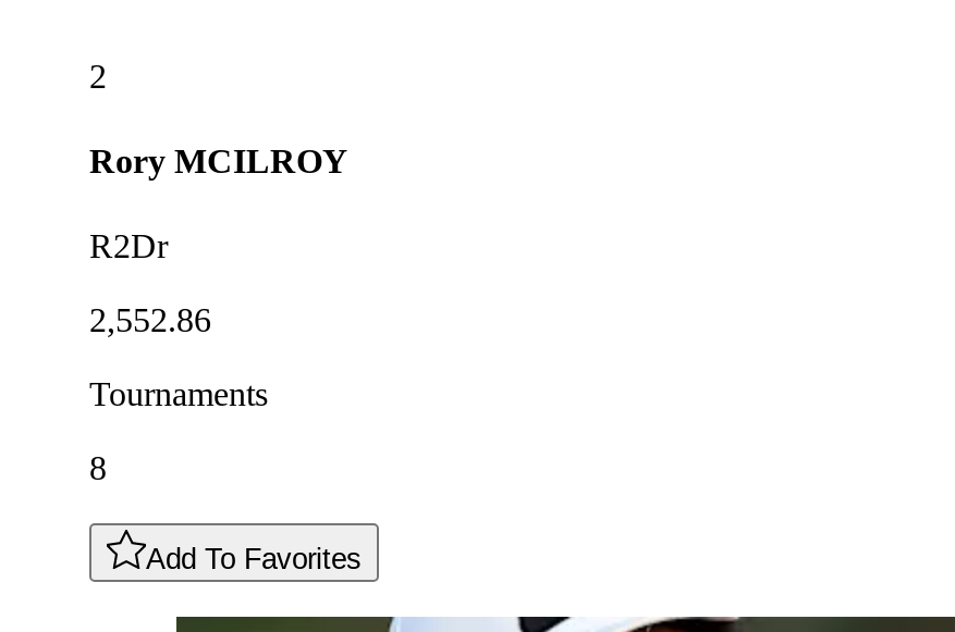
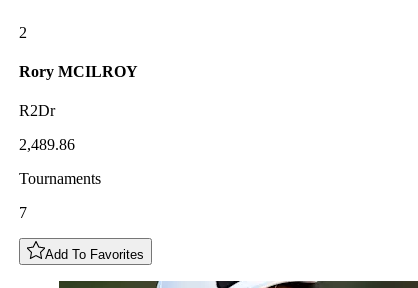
[89,302,211,339] 2,552.86 -> [19,136,75,153] 2,489.86
[89,450,107,487] 8 -> [19,204,27,221] 7

